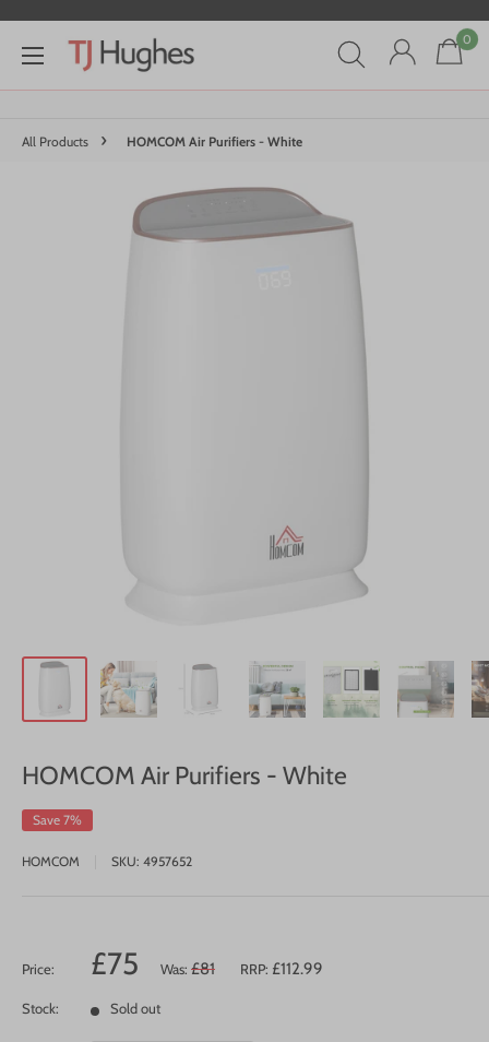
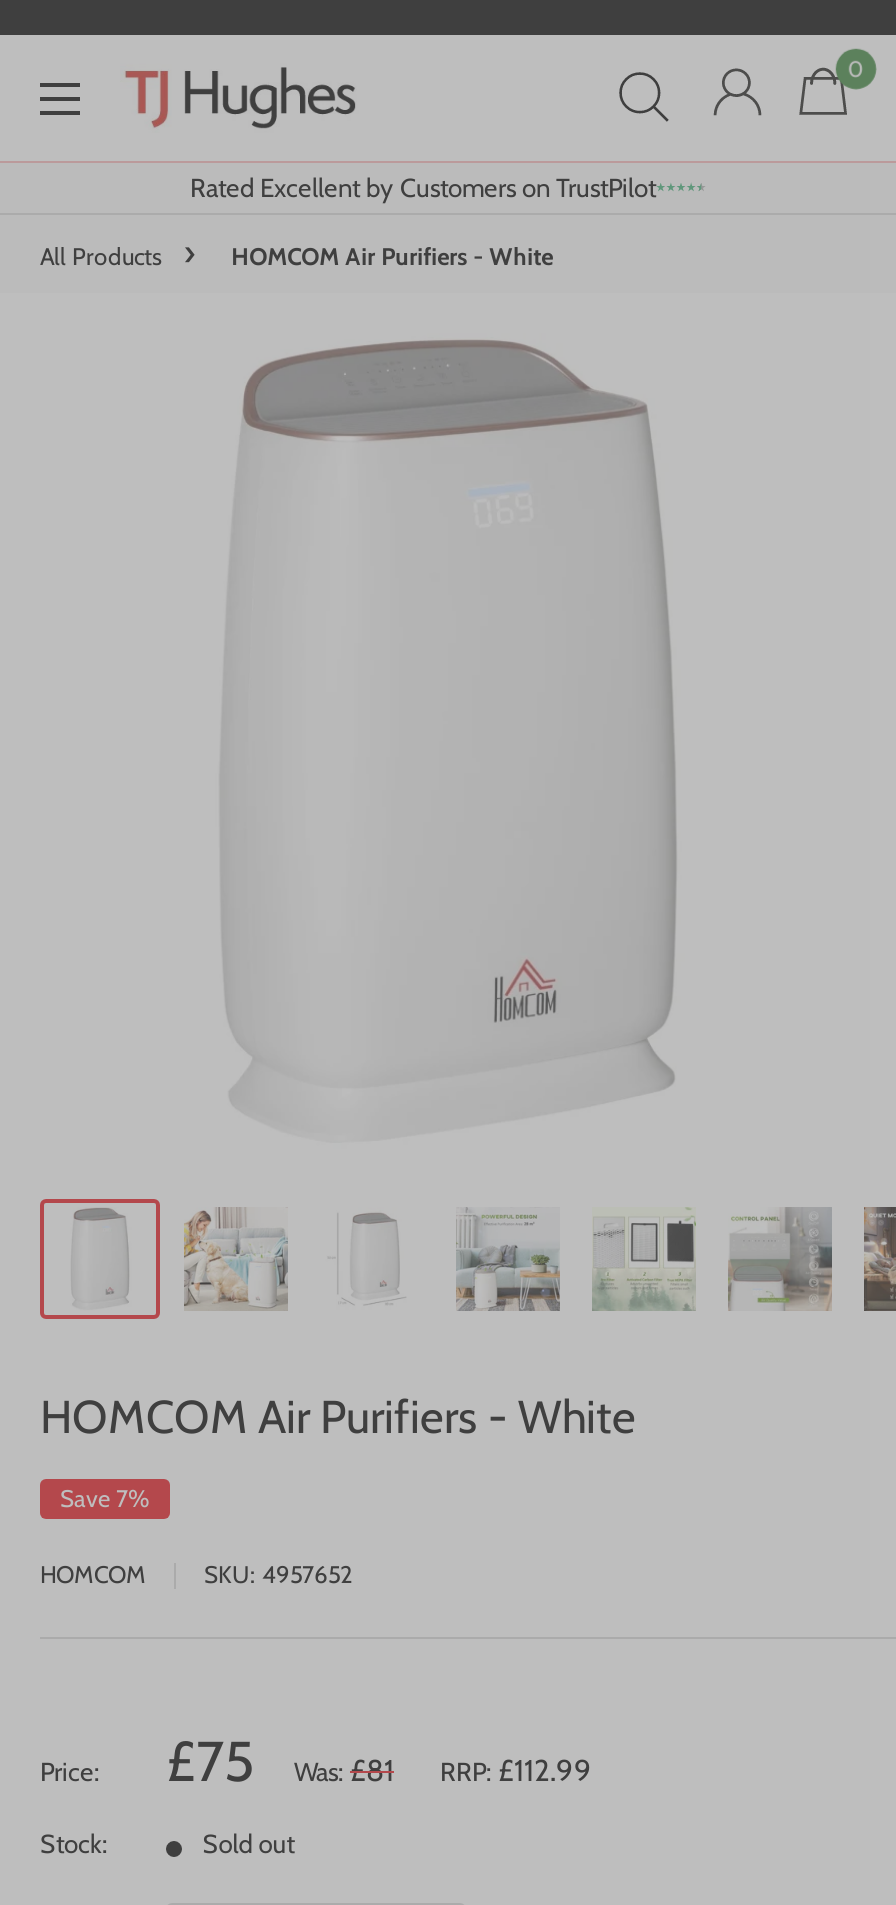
none -> [190,171,656,203] Rated Excellent by Customers on TrustPilot

